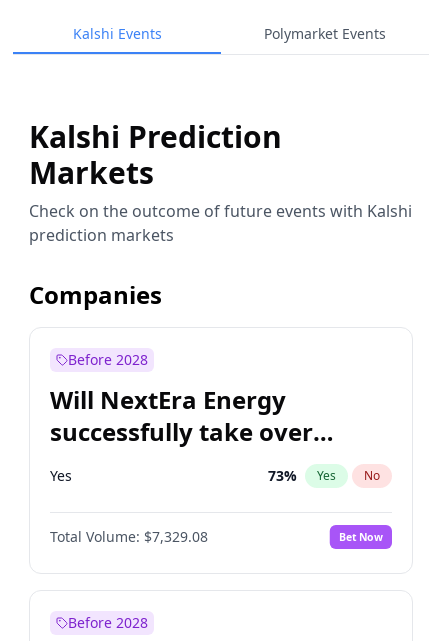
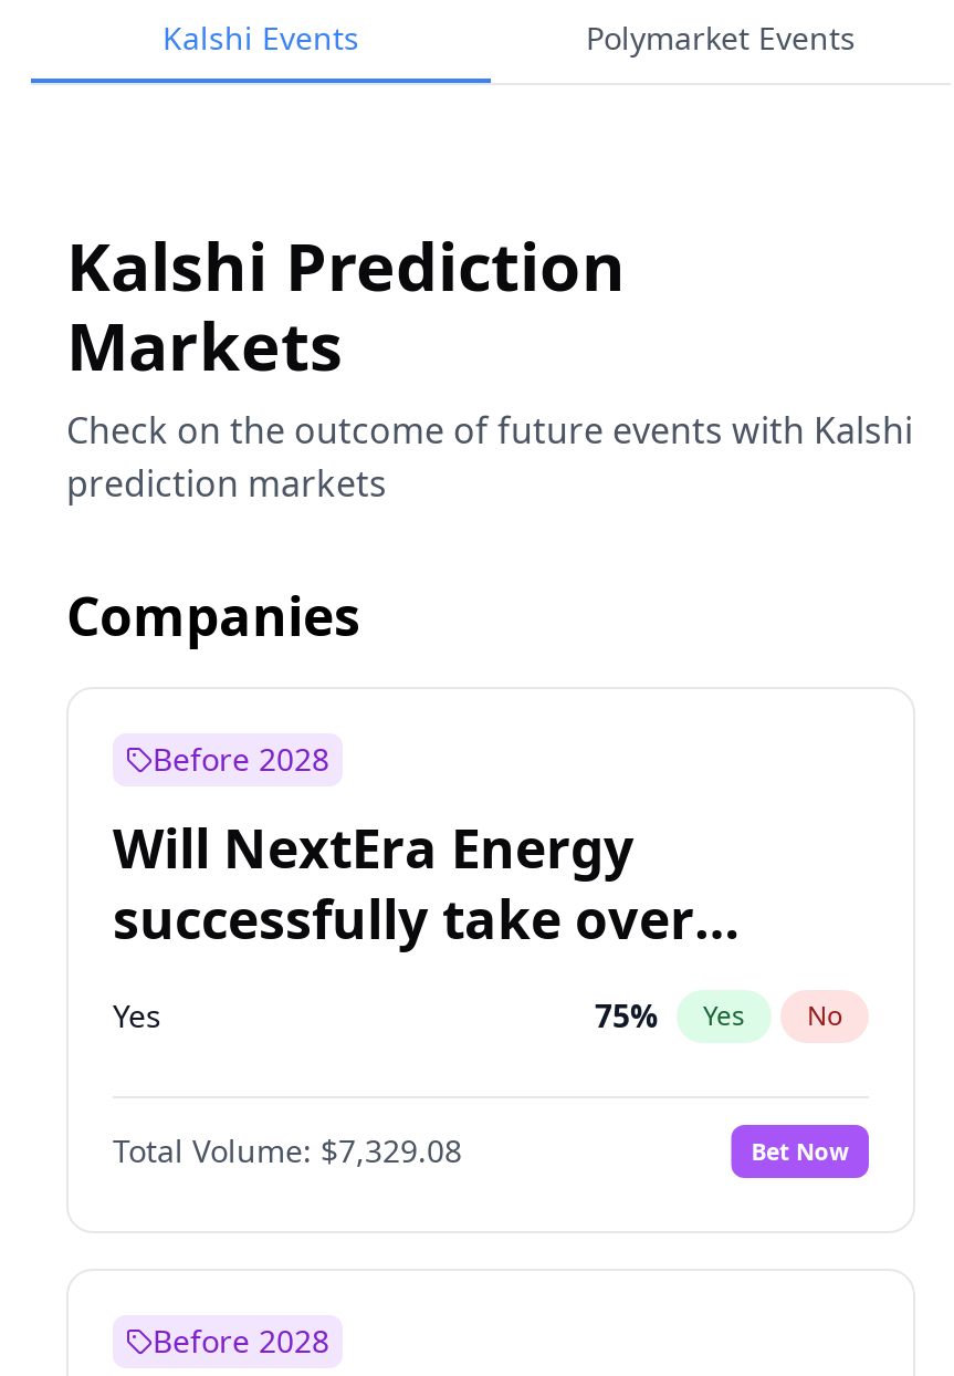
[268,466,297,485] 73% -> [595,994,659,1036] 75%

